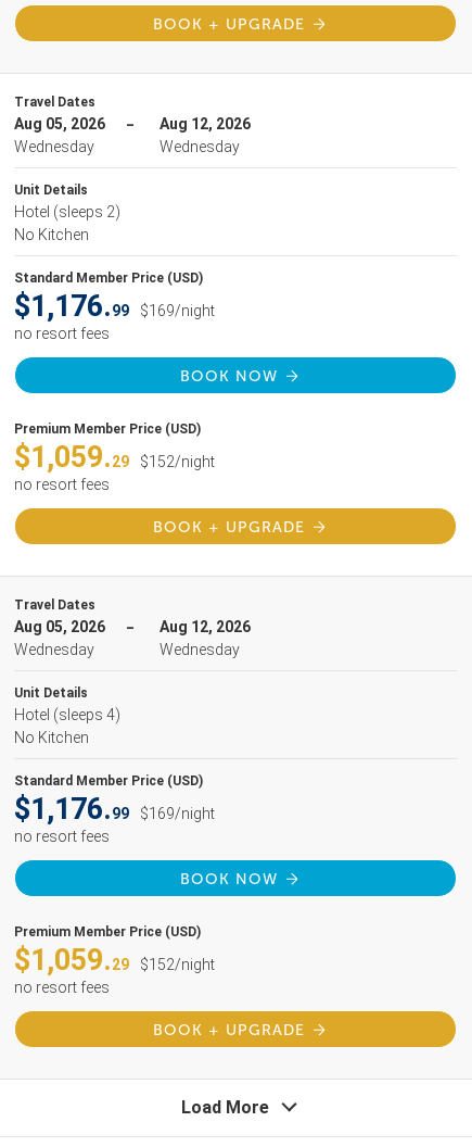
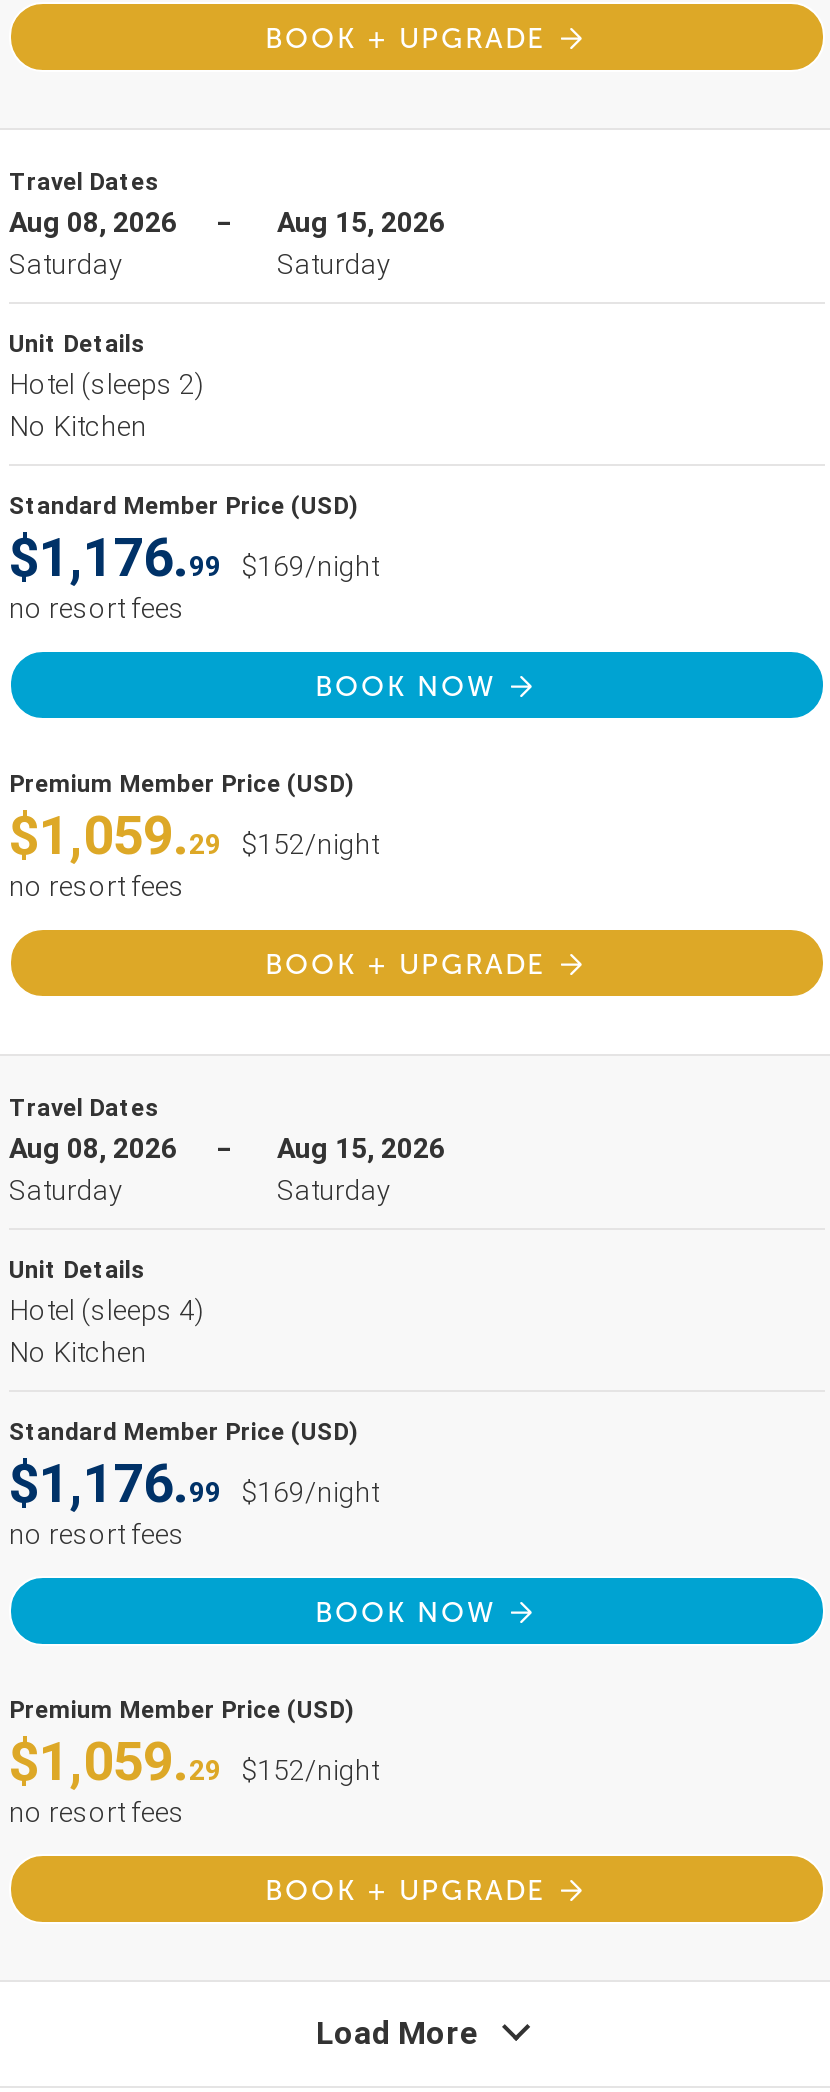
[14,115,105,155] Aug 05, 2026 | Wednesday -> [9,206,177,280] Aug 08, 2026 | Saturday
[160,115,251,155] Aug 12, 2026 | Wednesday -> [277,206,445,280] Aug 15, 2026 | Saturday
[14,618,105,658] Aug 05, 2026 | Wednesday -> [9,1132,177,1206] Aug 08, 2026 | Saturday
[160,618,251,658] Aug 12, 2026 | Wednesday -> [277,1132,445,1206] Aug 15, 2026 | Saturday

